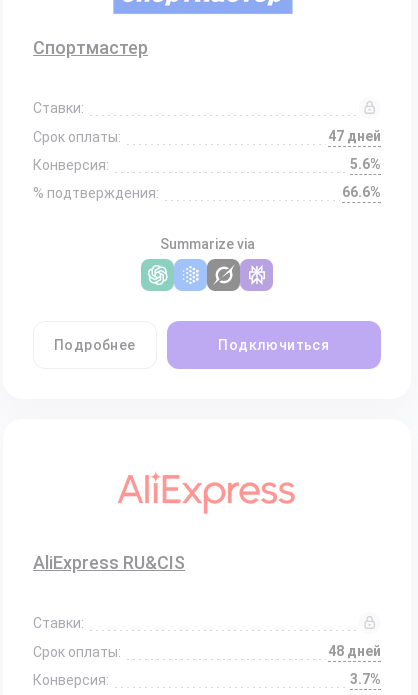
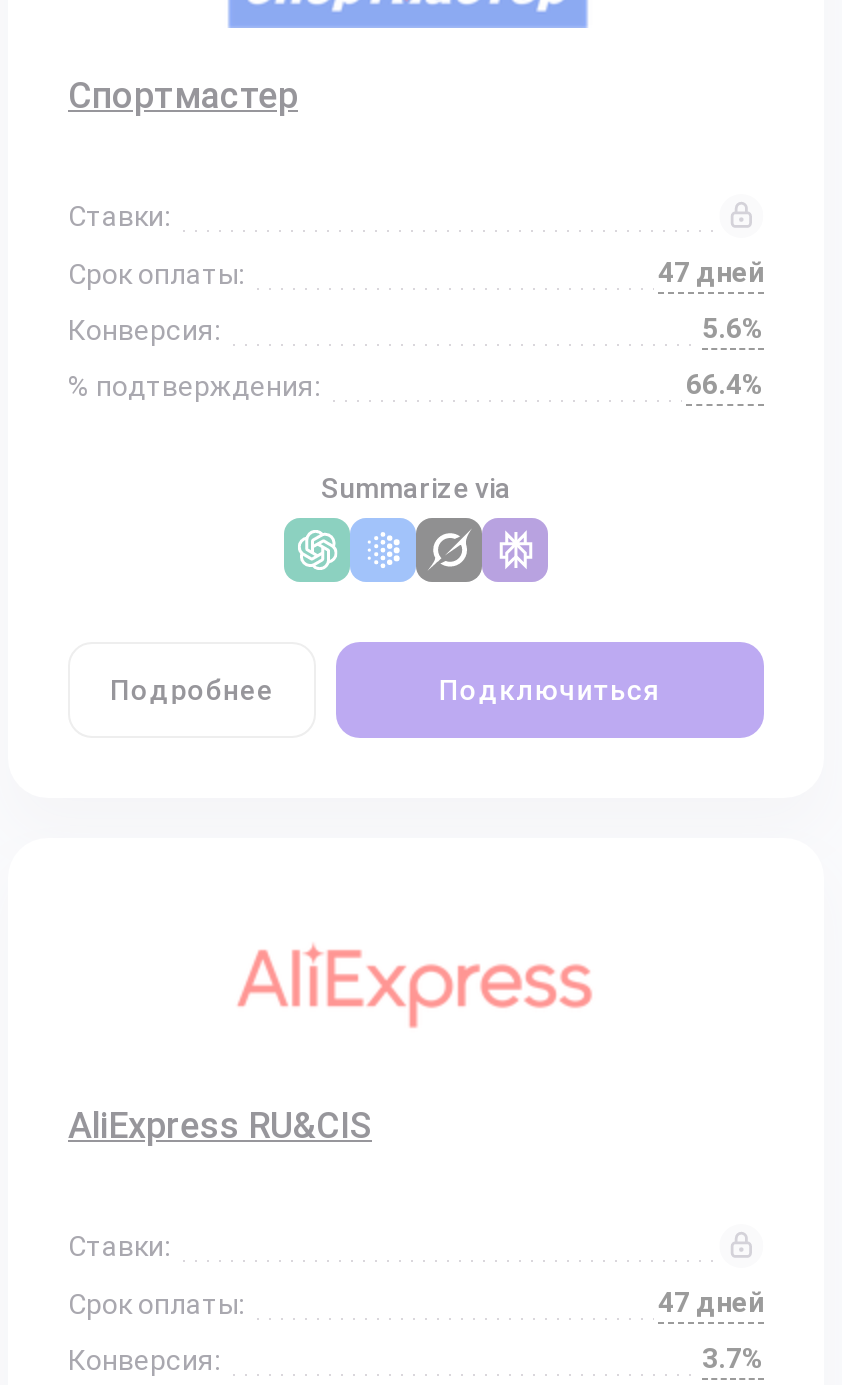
[342,184,381,200] 66.6% -> [686,368,764,400] 66.4%
[328,643,381,659] 48 дней -> [658,1286,764,1318] 47 дней

